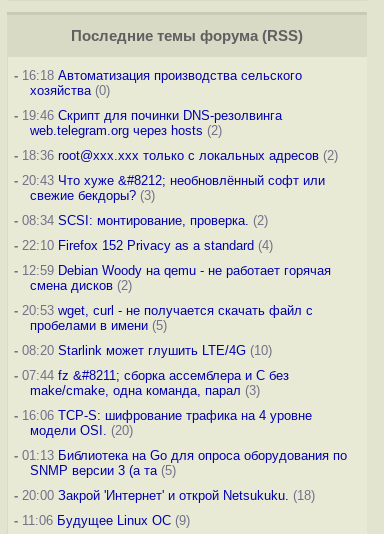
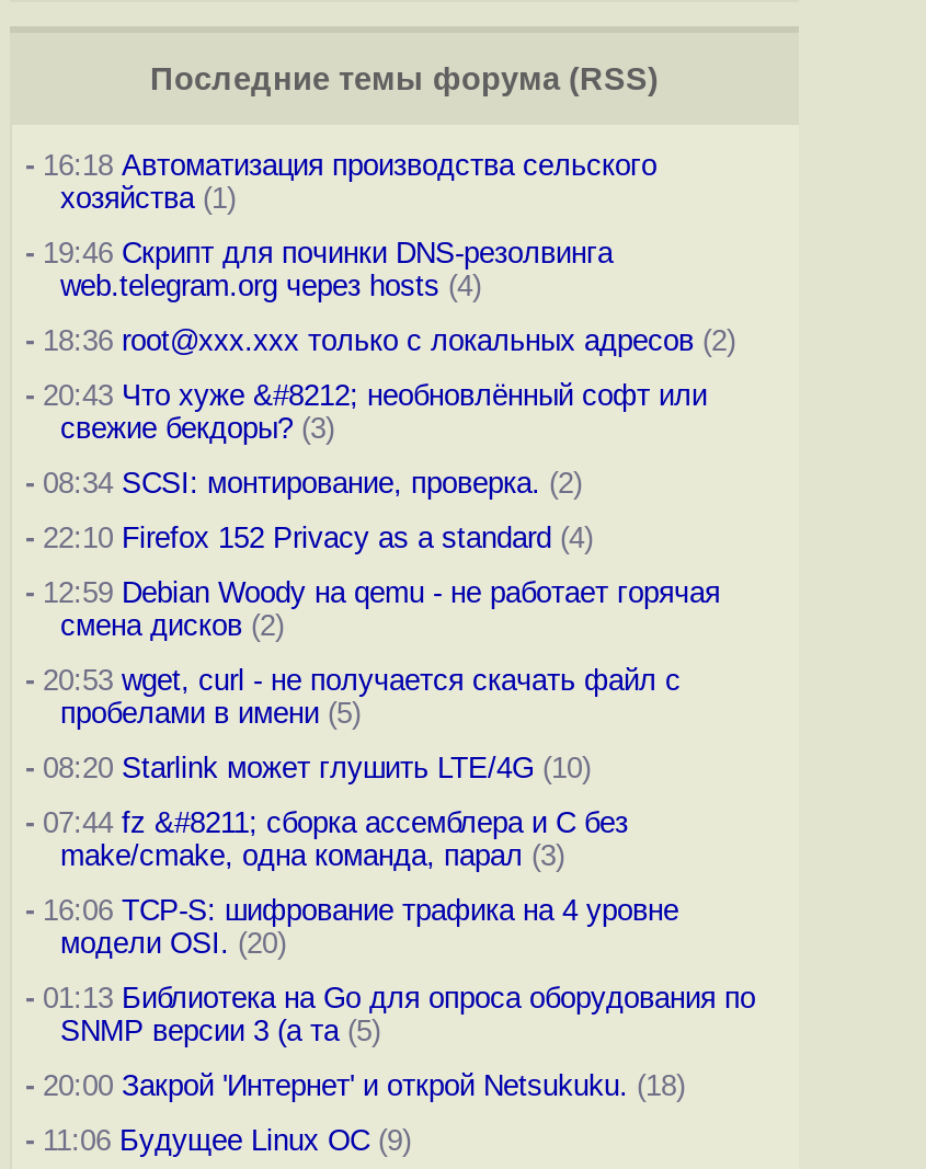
[30,83,110,98] хозяйства (0) -> [60,182,236,215] хозяйства (1)
[30,123,222,138] web.telegram.org через hosts (2) -> [60,270,481,302] web.telegram.org через hosts (4)

